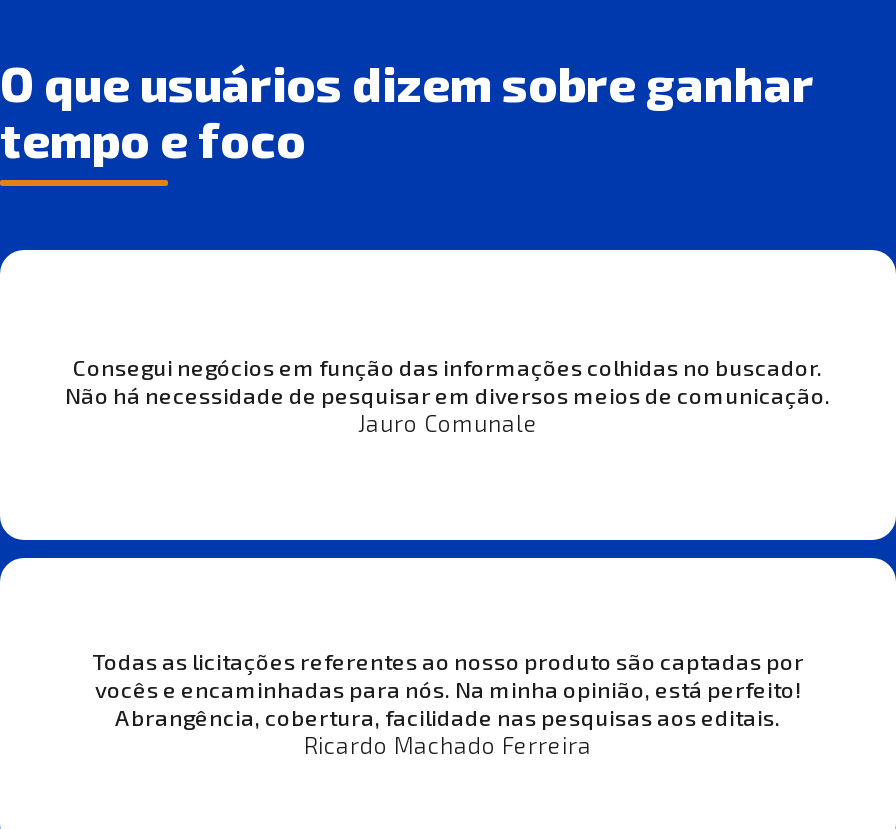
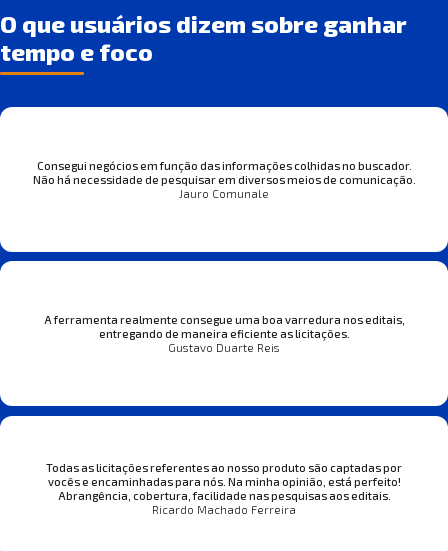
none -> [43,313,404,354] A ferramenta realmente consegue uma boa varredura nos editais, | entregando de maneira eficiente as licitações. | Gustavo Duarte Reis

